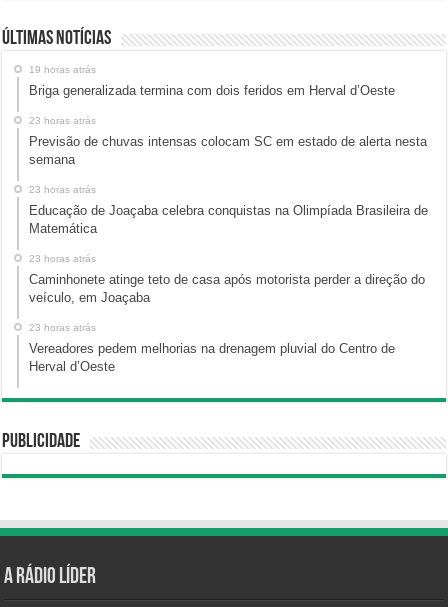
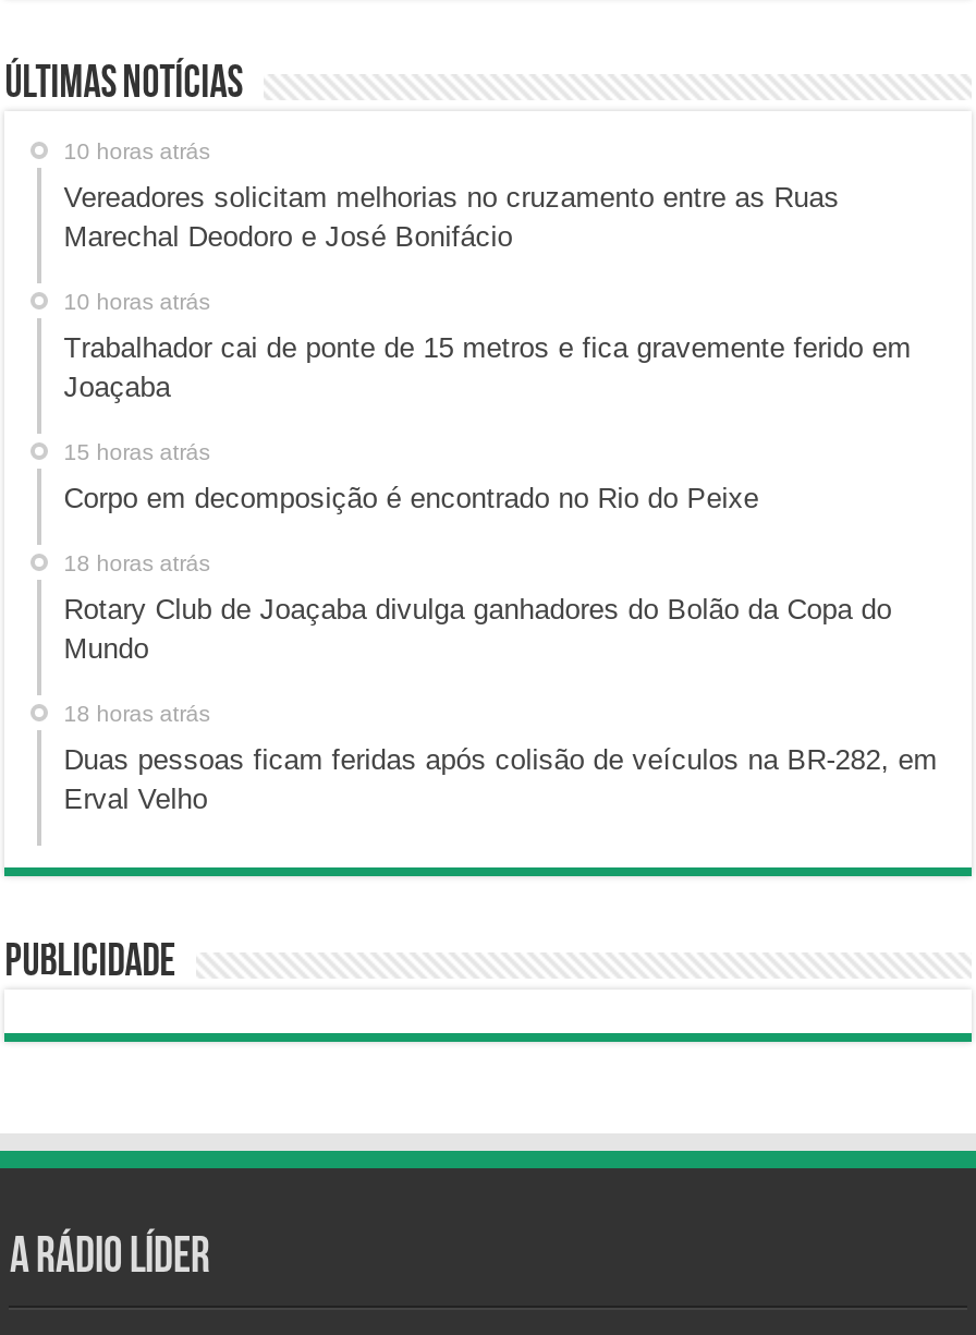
[29,64,96,75] 19 horas atrás -> [64,140,210,164] 10 horas atrás
[29,83,395,98] Briga generalizada termina com dois feridos em Herval d’Oeste -> [64,182,839,253] Vereadores solicitam melhorias no cruzamento entre as Ruas | Marechal Deodoro e José Bonifácio
[29,115,96,126] 23 horas atrás -> [64,291,210,315] 10 horas atrás
[29,134,427,167] Previsão de chuvas intensas colocam SC em estado de alerta nesta | semana -> [64,332,911,404] Trabalhador cai de ponte de 15 metros e fica gravemente ferido em | Joaçaba
[29,184,96,195] 23 horas atrás -> [64,441,210,465] 15 horas atrás
[29,203,428,236] Educação de Joaçaba celebra conquistas na Olimpíada Brasileira de | Matemática -> [64,482,759,515] Corpo em decomposição é encontrado no Rio do Peixe
[29,253,96,264] 23 horas atrás -> [64,552,210,576] 18 horas atrás
[29,272,425,305] Caminhonete atinge teto de casa após motorista perder a direção do | veículo, em Joaçaba -> [64,594,891,665] Rotary Club de Joaçaba divulga ganhadores do Bolão da Copa do | Mundo
[29,322,96,333] 23 horas atrás -> [64,702,210,726] 18 horas atrás
[29,341,395,374] Vereadores pedem melhorias na drenagem pluvial do Centro de | Herval d’Oeste -> [64,744,937,816] Duas pessoas ficam feridas após colisão de veículos na BR-282, em | Erval Velho

